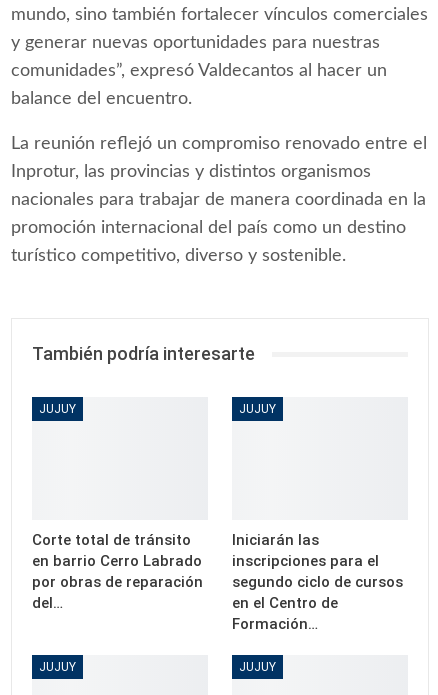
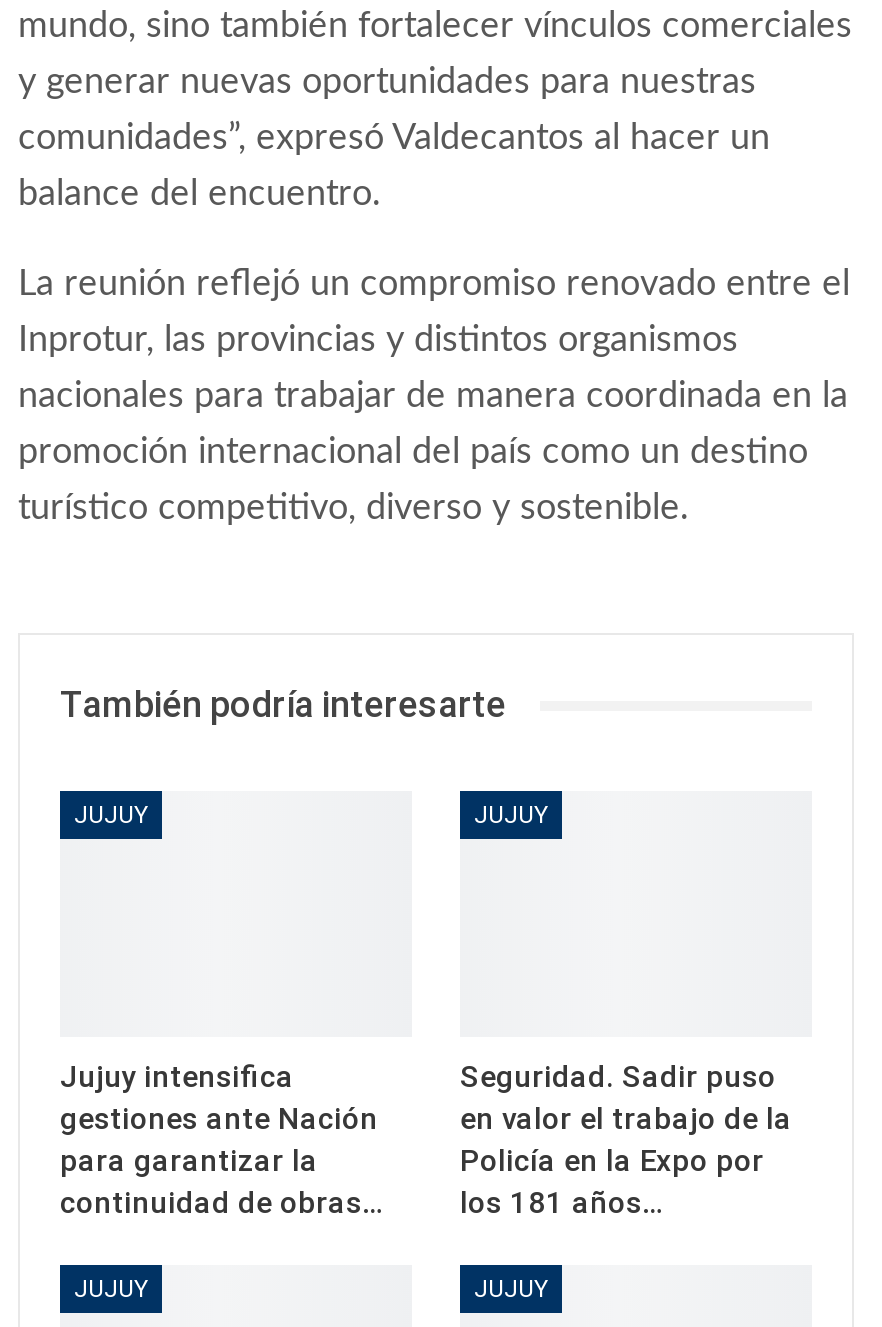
[32,531,203,612] Corte total de tránsito | en barrio Cerro Labrado | por obras de reparación | del… -> [60,1060,382,1222] Jujuy intensifica | gestiones ante Nación | para garantizar la | continuidad de obras…
[232,531,403,633] Iniciarán las | inscripciones para el | segundo ciclo de cursos | en el Centro de | Formación… -> [460,1060,792,1222] Seguridad. Sadir puso | en valor el trabajo de la | Policía en la Expo por | los 181 años…

